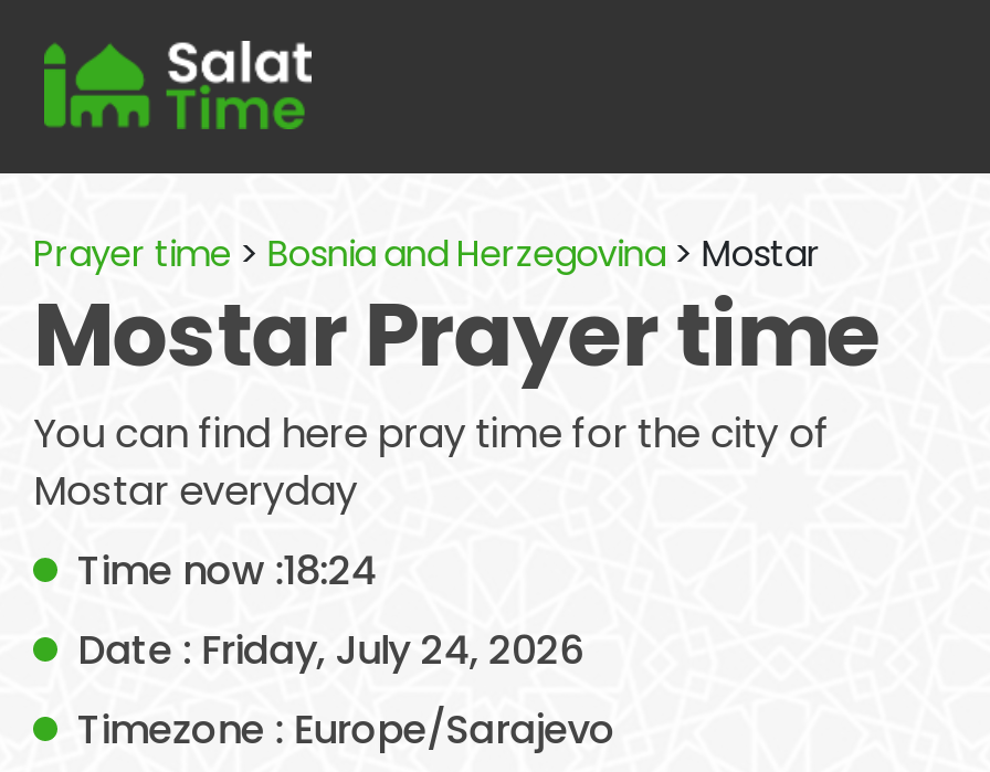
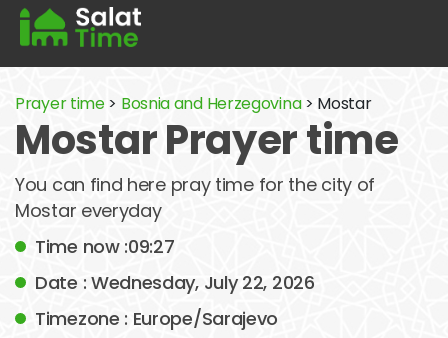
[77,542,377,597] Time now :18:24 -> [35,234,174,259] Time now :09:27
[77,622,583,677] Date : Friday, July 24, 2026 -> [35,270,315,295] Date : Wednesday, July 22, 2026

